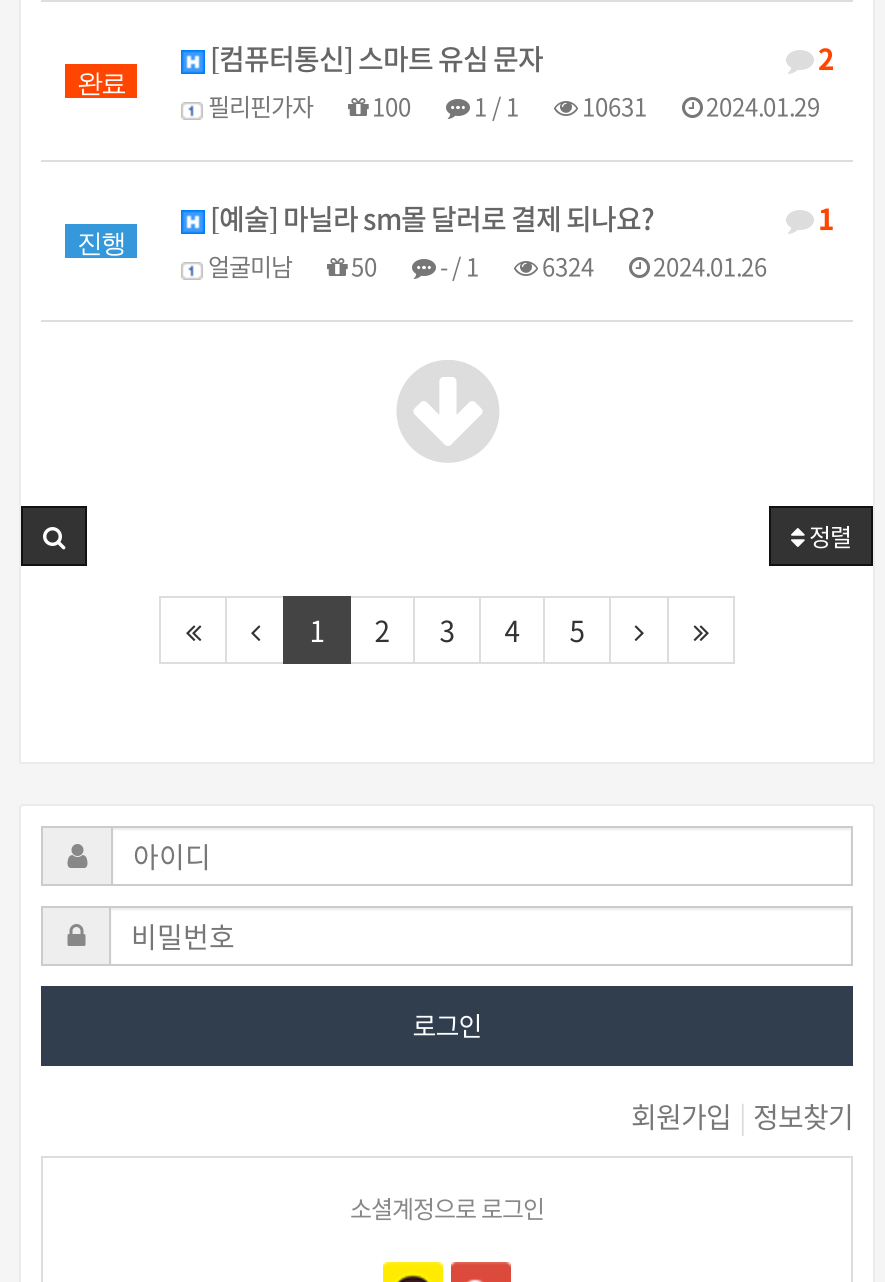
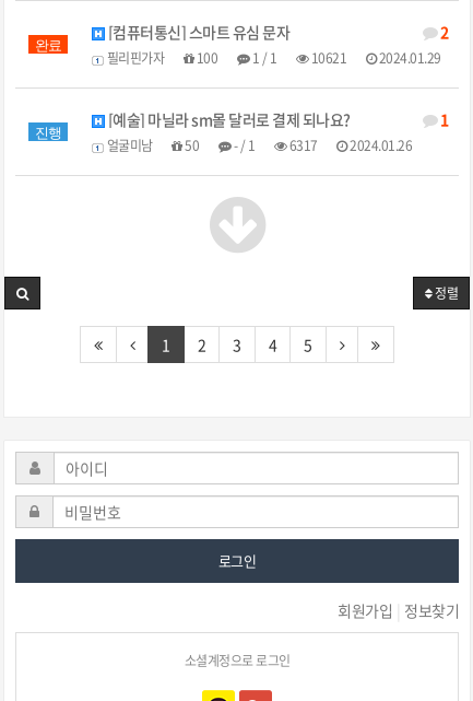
[203,89,820,125] 필리핀가자 100 1 / 1 10631 2024.01.29 -> [104,48,441,68] 필리핀가자 100 1 / 1 10621 2024.01.29
[203,249,767,285] 얼굴미남 50 - / 1 6324 2024.01.26 -> [104,136,412,156] 얼굴미남 50 - / 1 6317 2024.01.26

